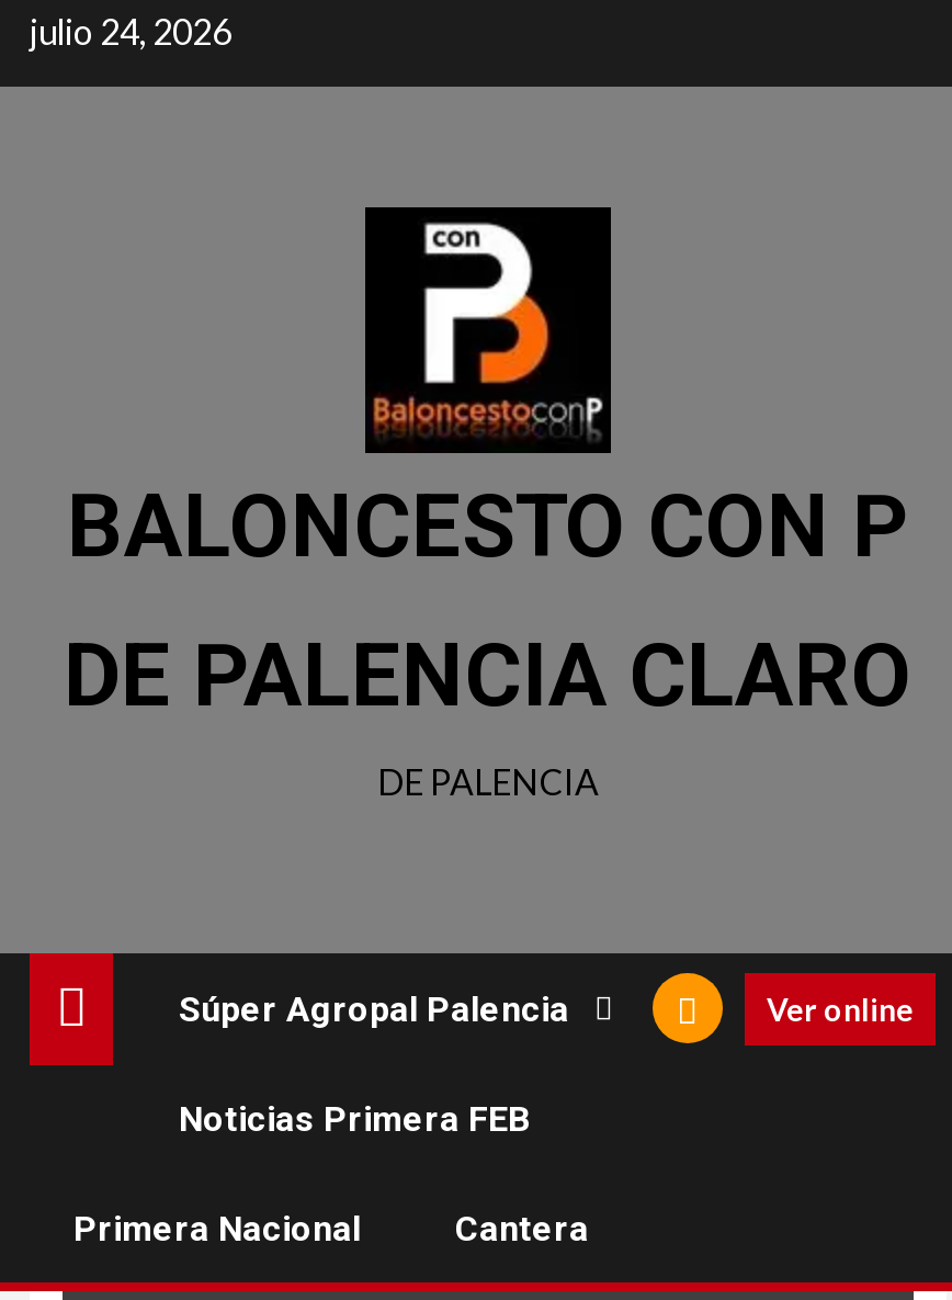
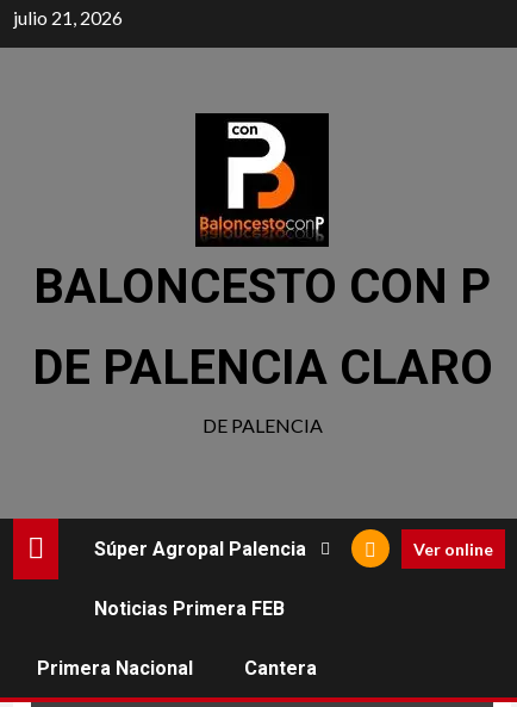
[30,10,231,52] julio 24, 2026 -> [13,6,123,29] julio 21, 2026

